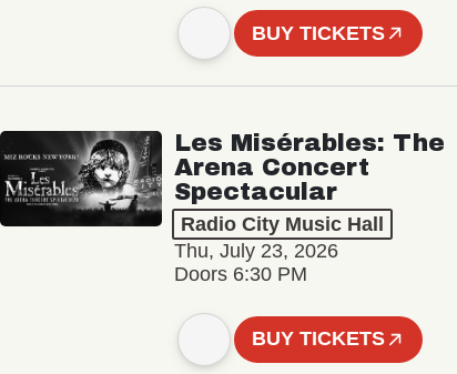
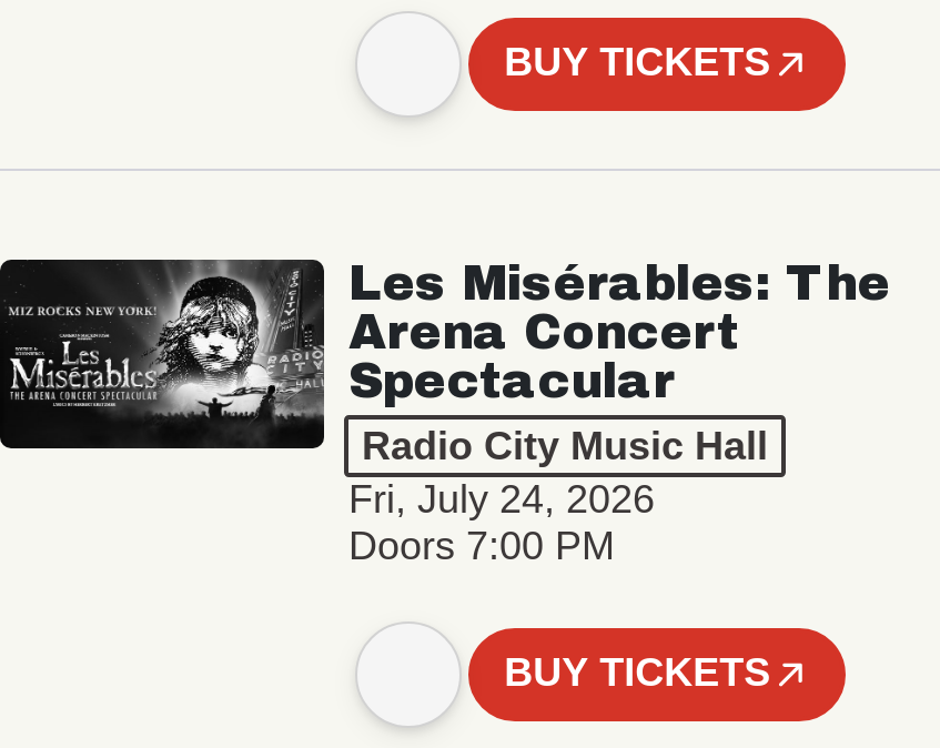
[174,240,338,262] Thu, July 23, 2026 -> [348,476,655,520] Fri, July 24, 2026
[174,264,307,286] Doors 6:30 PM -> [348,523,615,567] Doors 7:00 PM

